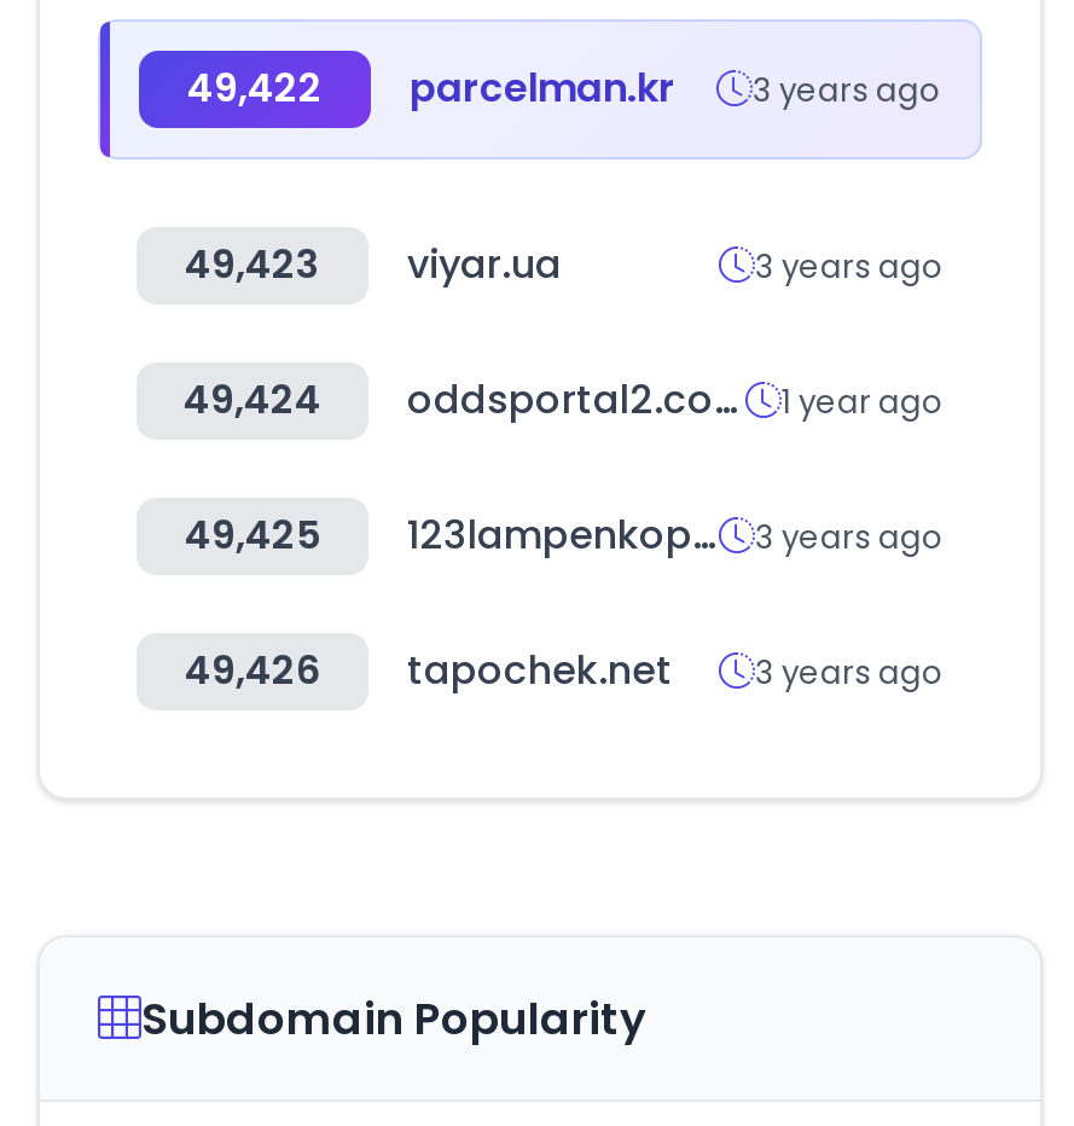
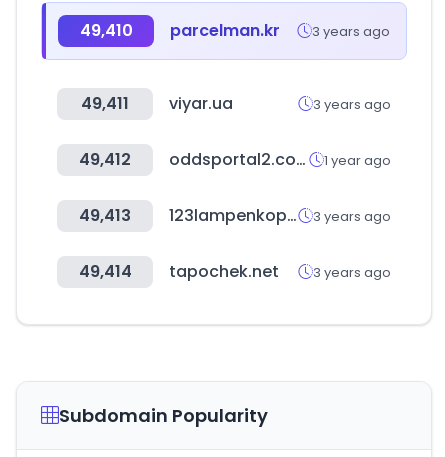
[187,60,941,116] 49,422 parcelman.kr 3 years ago -> [79,19,390,42] 49,410 parcelman.kr 3 years ago
[185,237,562,292] 49,423 viyar.ua -> [81,92,233,115] 49,411 viyar.ua
[184,372,321,428] 49,424 -> [79,148,131,171] 49,412
[185,507,320,563] 49,425 -> [79,204,131,227] 49,413
[185,643,944,698] 49,426 tapochek.net 3 years ago -> [78,260,391,283] 49,414 tapochek.net 3 years ago

